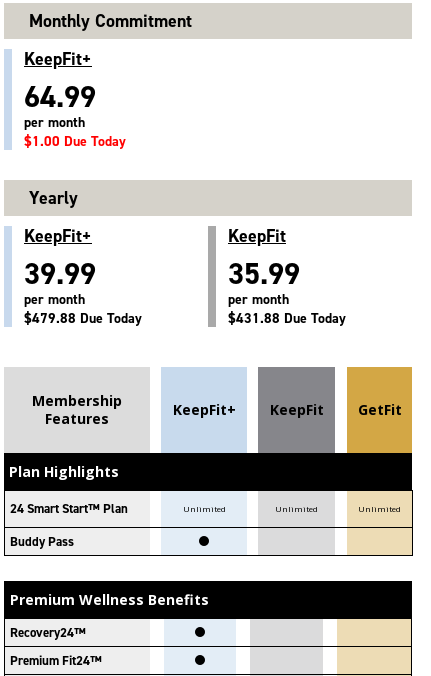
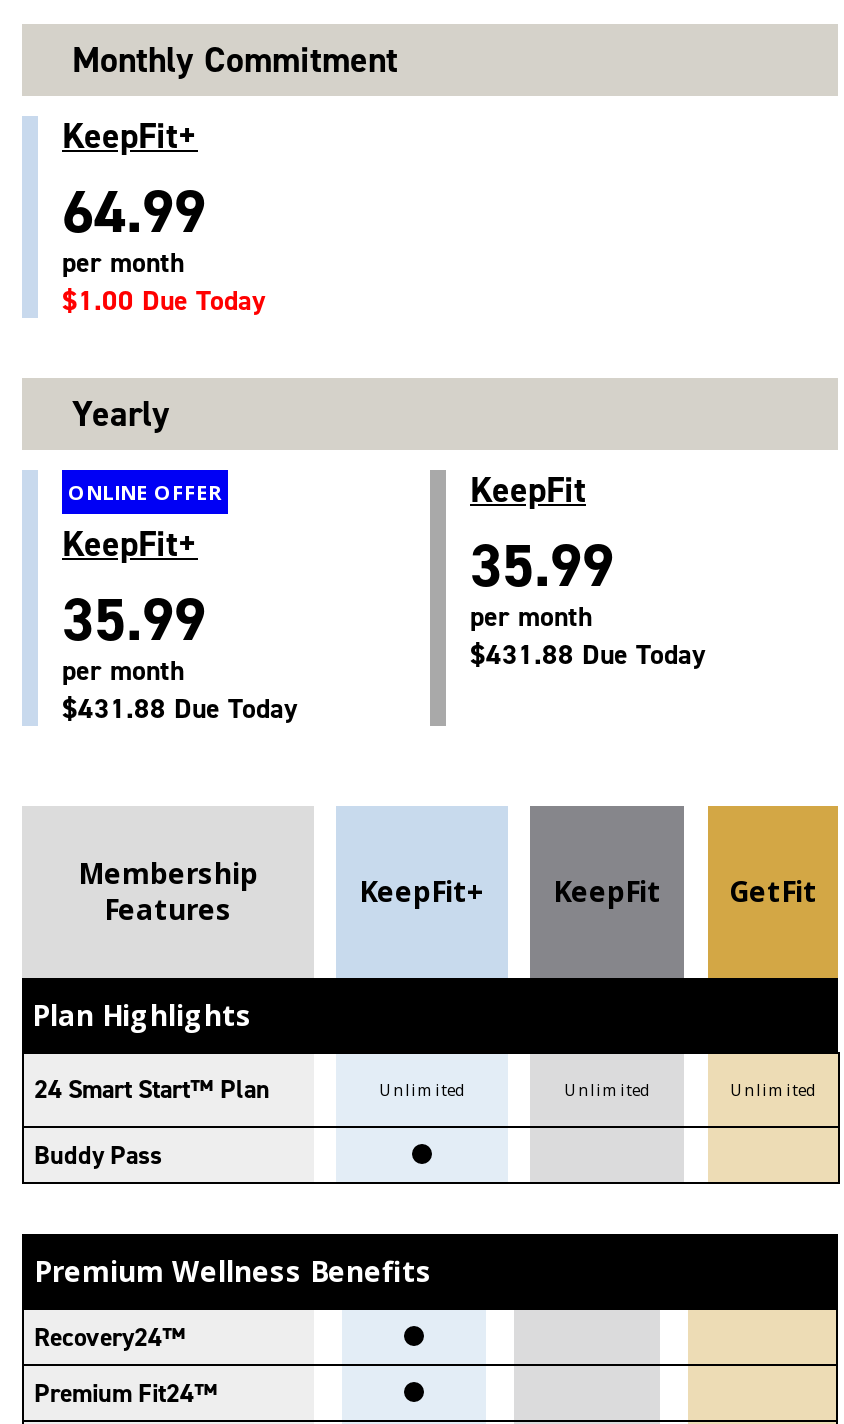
none -> [68,478,222,506] ONLINE OFFER
[24,254,96,294] 39.99 -> [62,580,206,660] 35.99
[24,309,142,328] $479.88 Due Today -> [62,690,298,728] $431.88 Due Today

